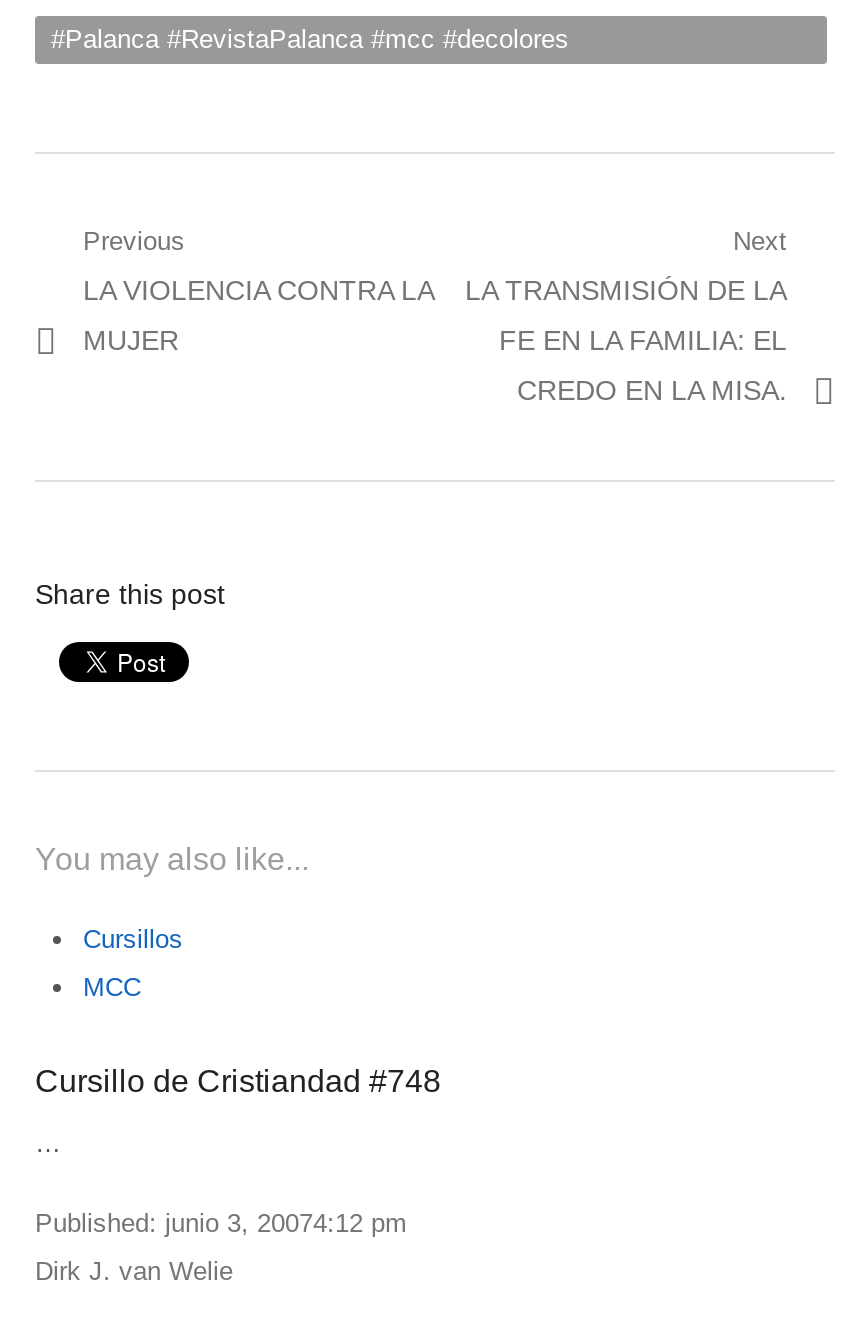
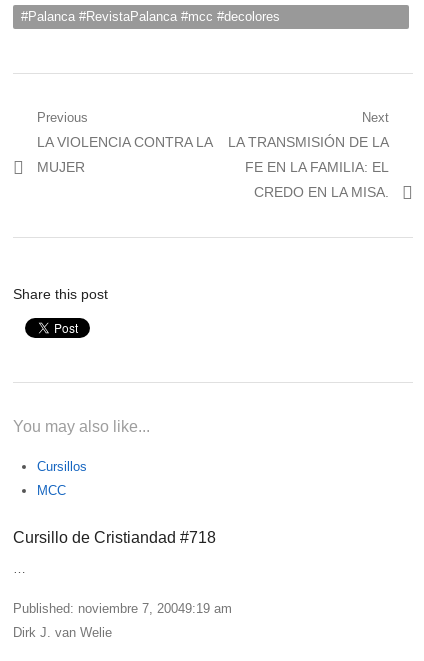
[35,1064,441,1098] Cursillo de Cristiandad #748 -> [13,529,216,546] Cursillo de Cristiandad #718
[35,1208,407,1238] Published: junio 3, 20074:12 pm -> [13,601,232,616] Published: noviembre 7, 20049:19 am

